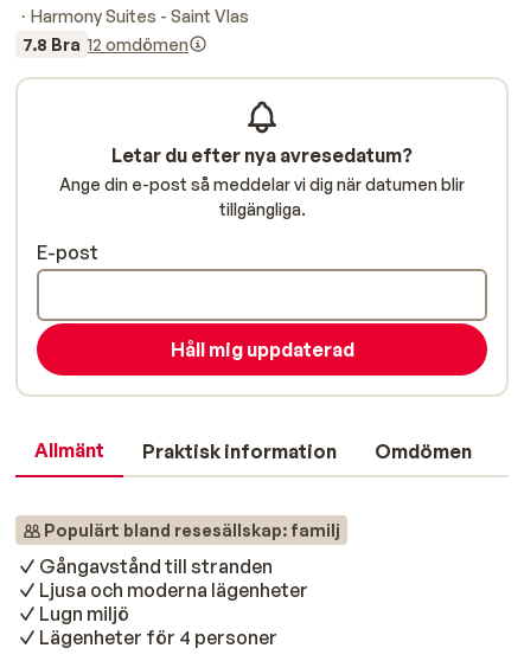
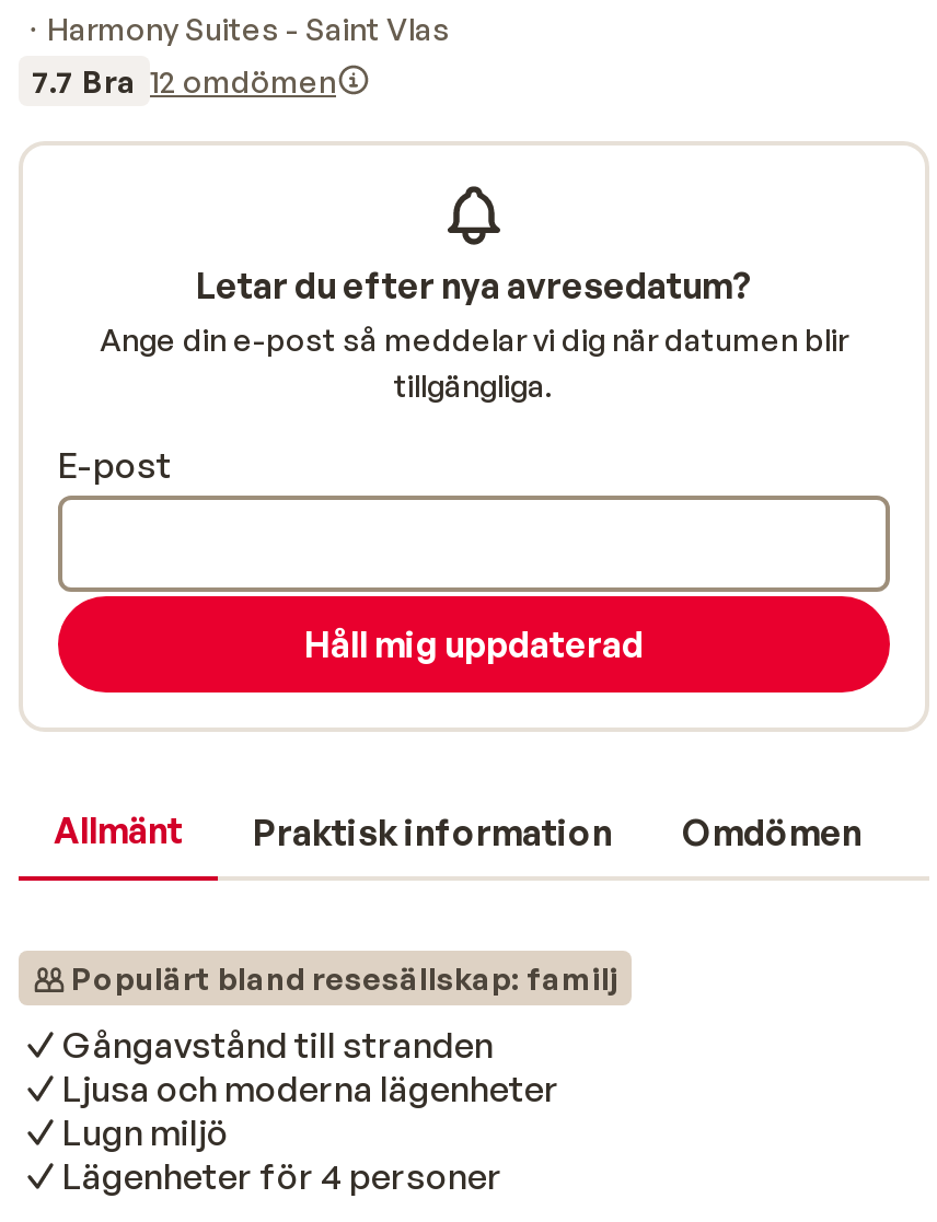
[23,34,188,54] 7.8 Bra 12 omdömen -> [32,61,336,98] 7.7 Bra 12 omdömen

